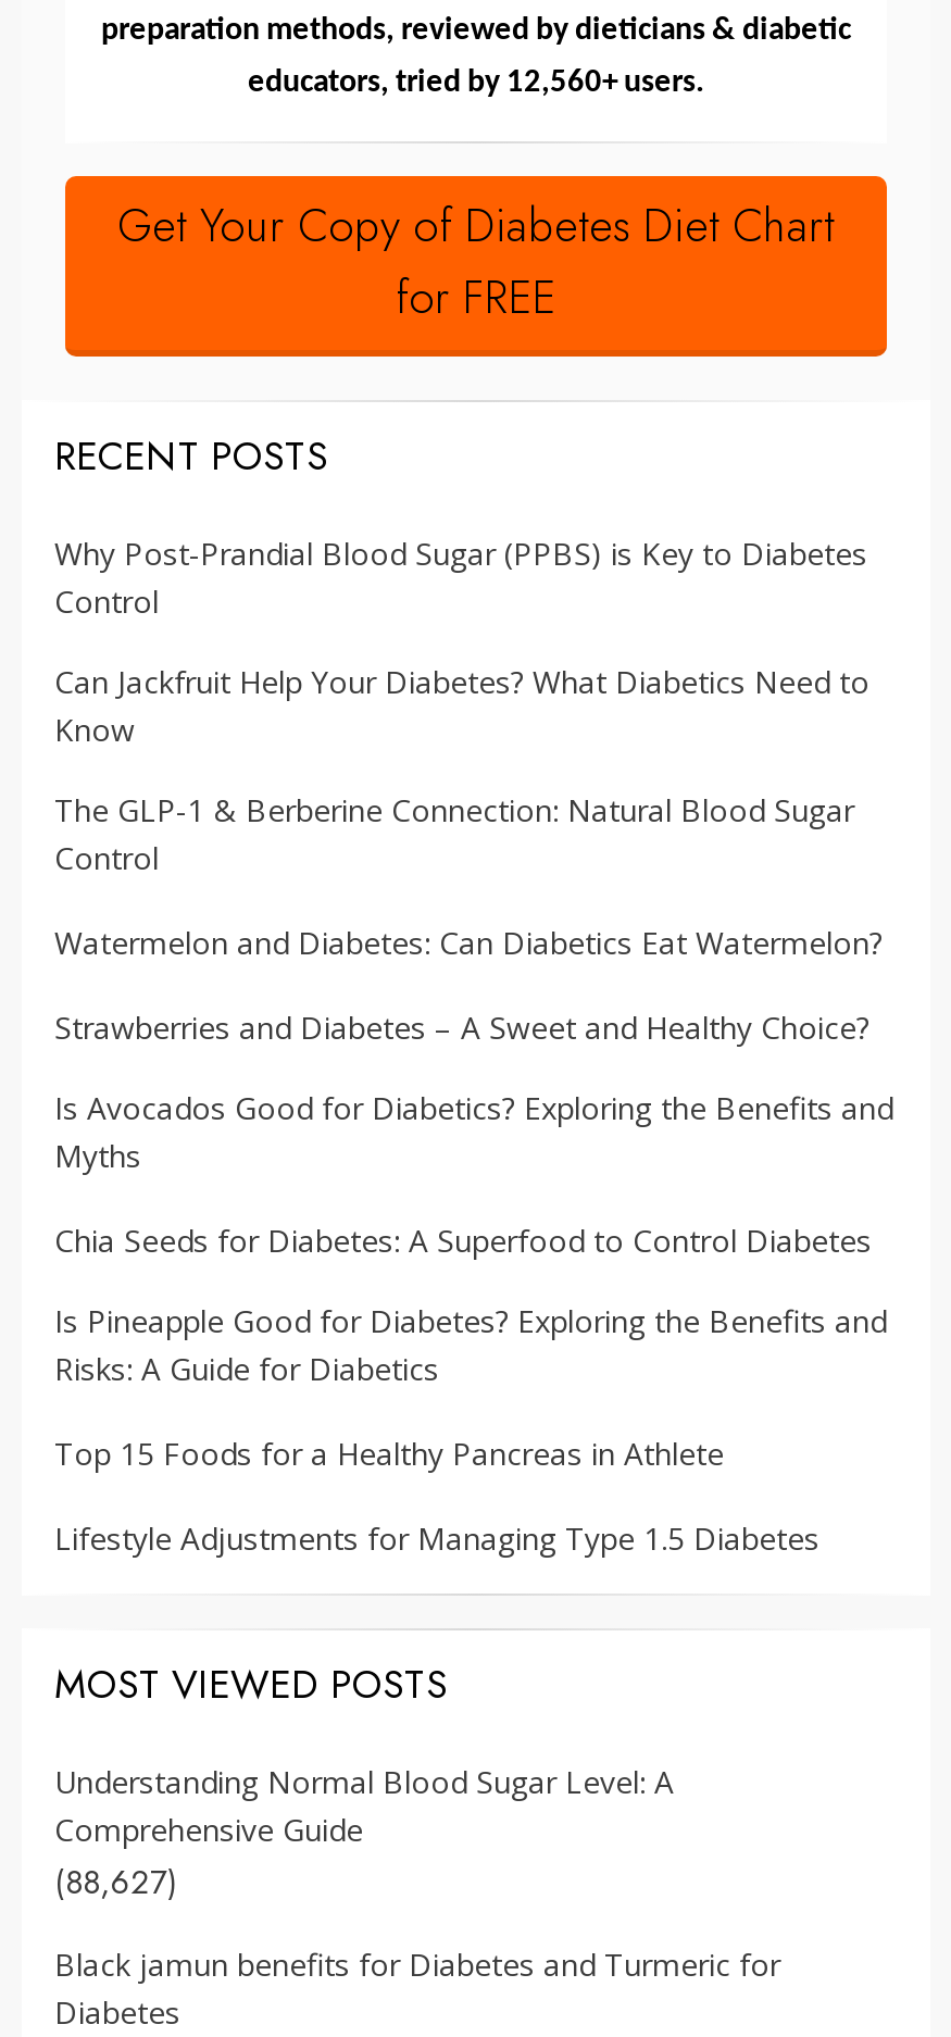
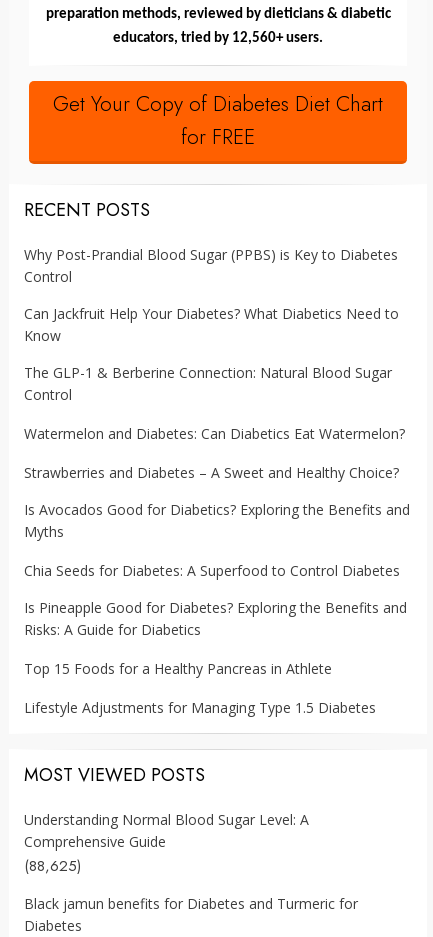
[54,1858,176,1906] (88,627) -> [24,855,81,877] (88,625)

